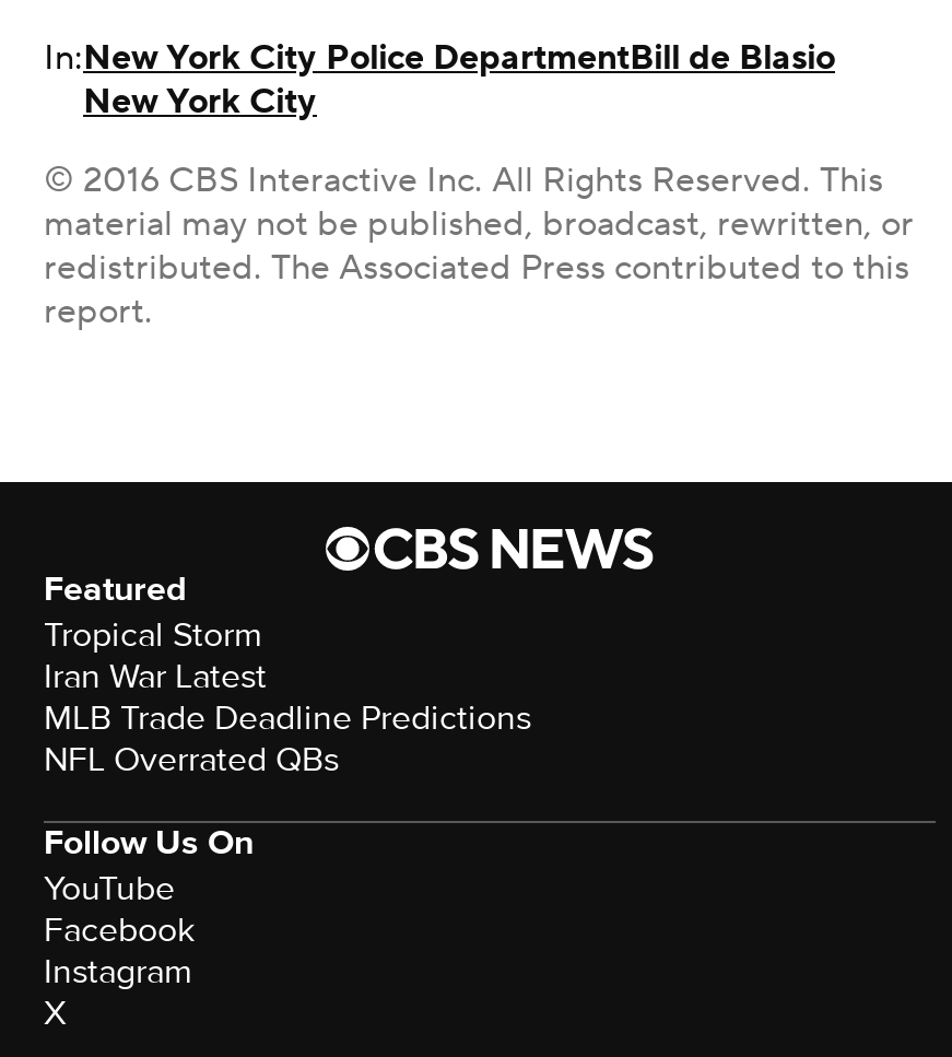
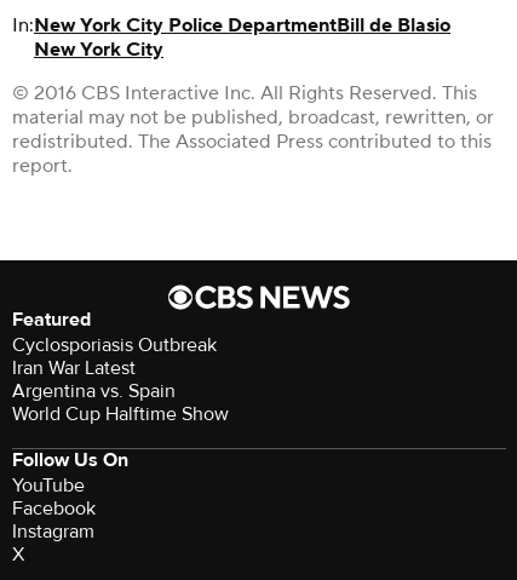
[44,614,262,657] Tropical Storm -> [12,333,217,357] Cyclosporiasis Outbreak
[44,697,531,782] MLB Trade Deadline Predictions | NFL Overrated QBs -> [12,379,229,426] Argentina vs. Spain | World Cup Halftime Show

